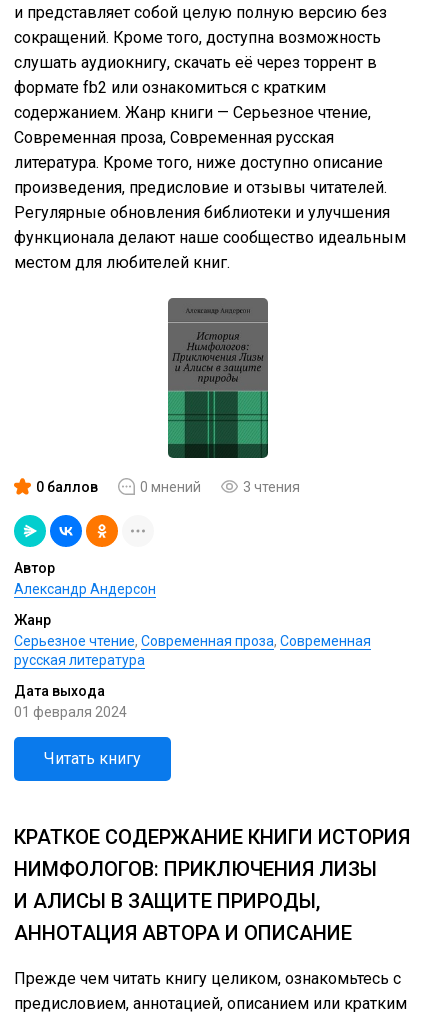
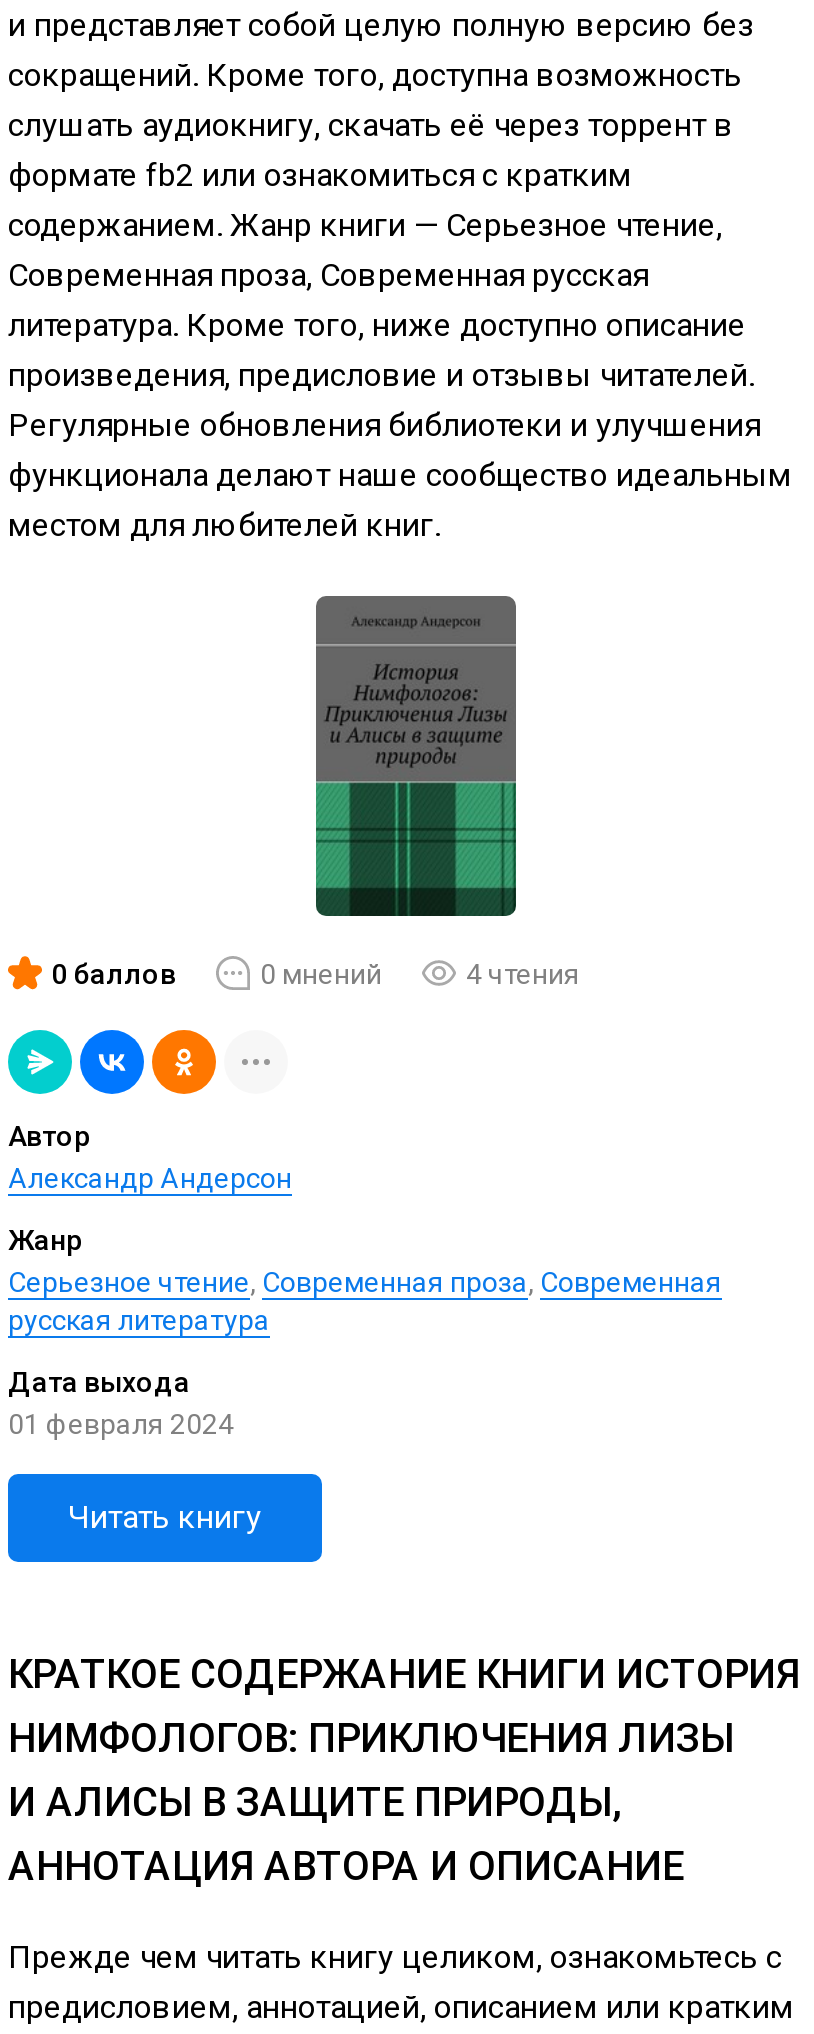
[243,478,300,494] 3 чтения -> [466,957,580,989] 4 чтения

